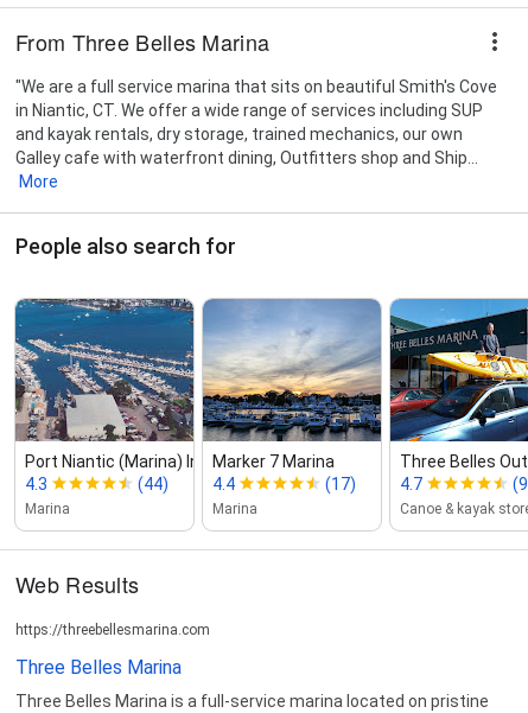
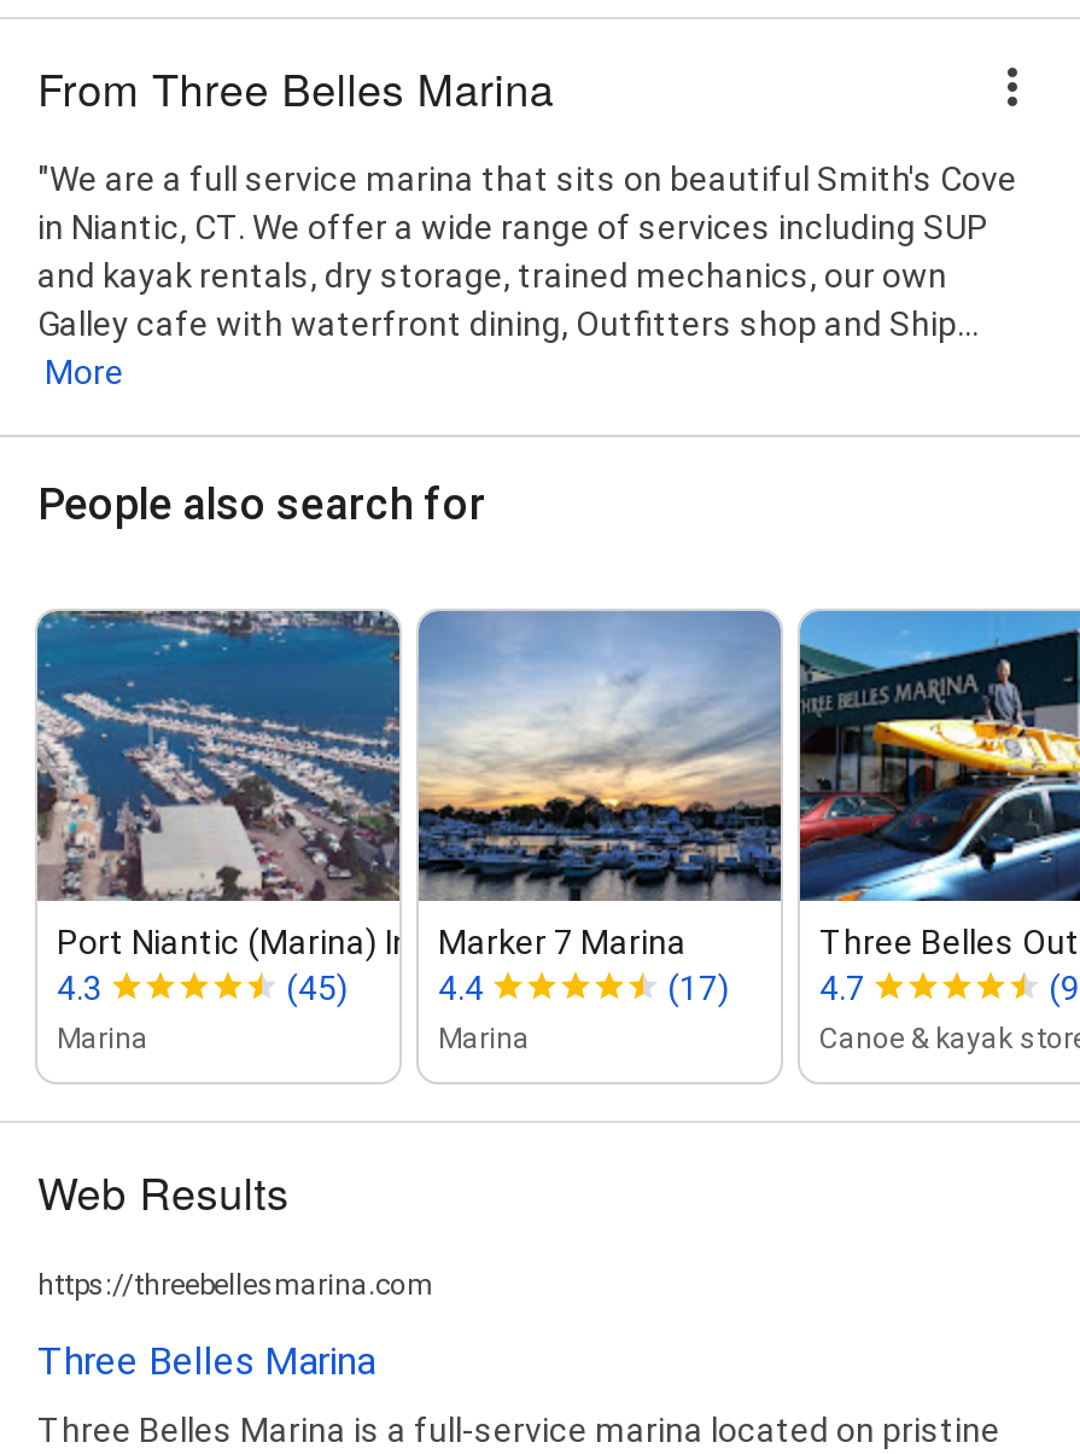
[138,474,168,493] (44) -> [286,968,349,1006] (45)

